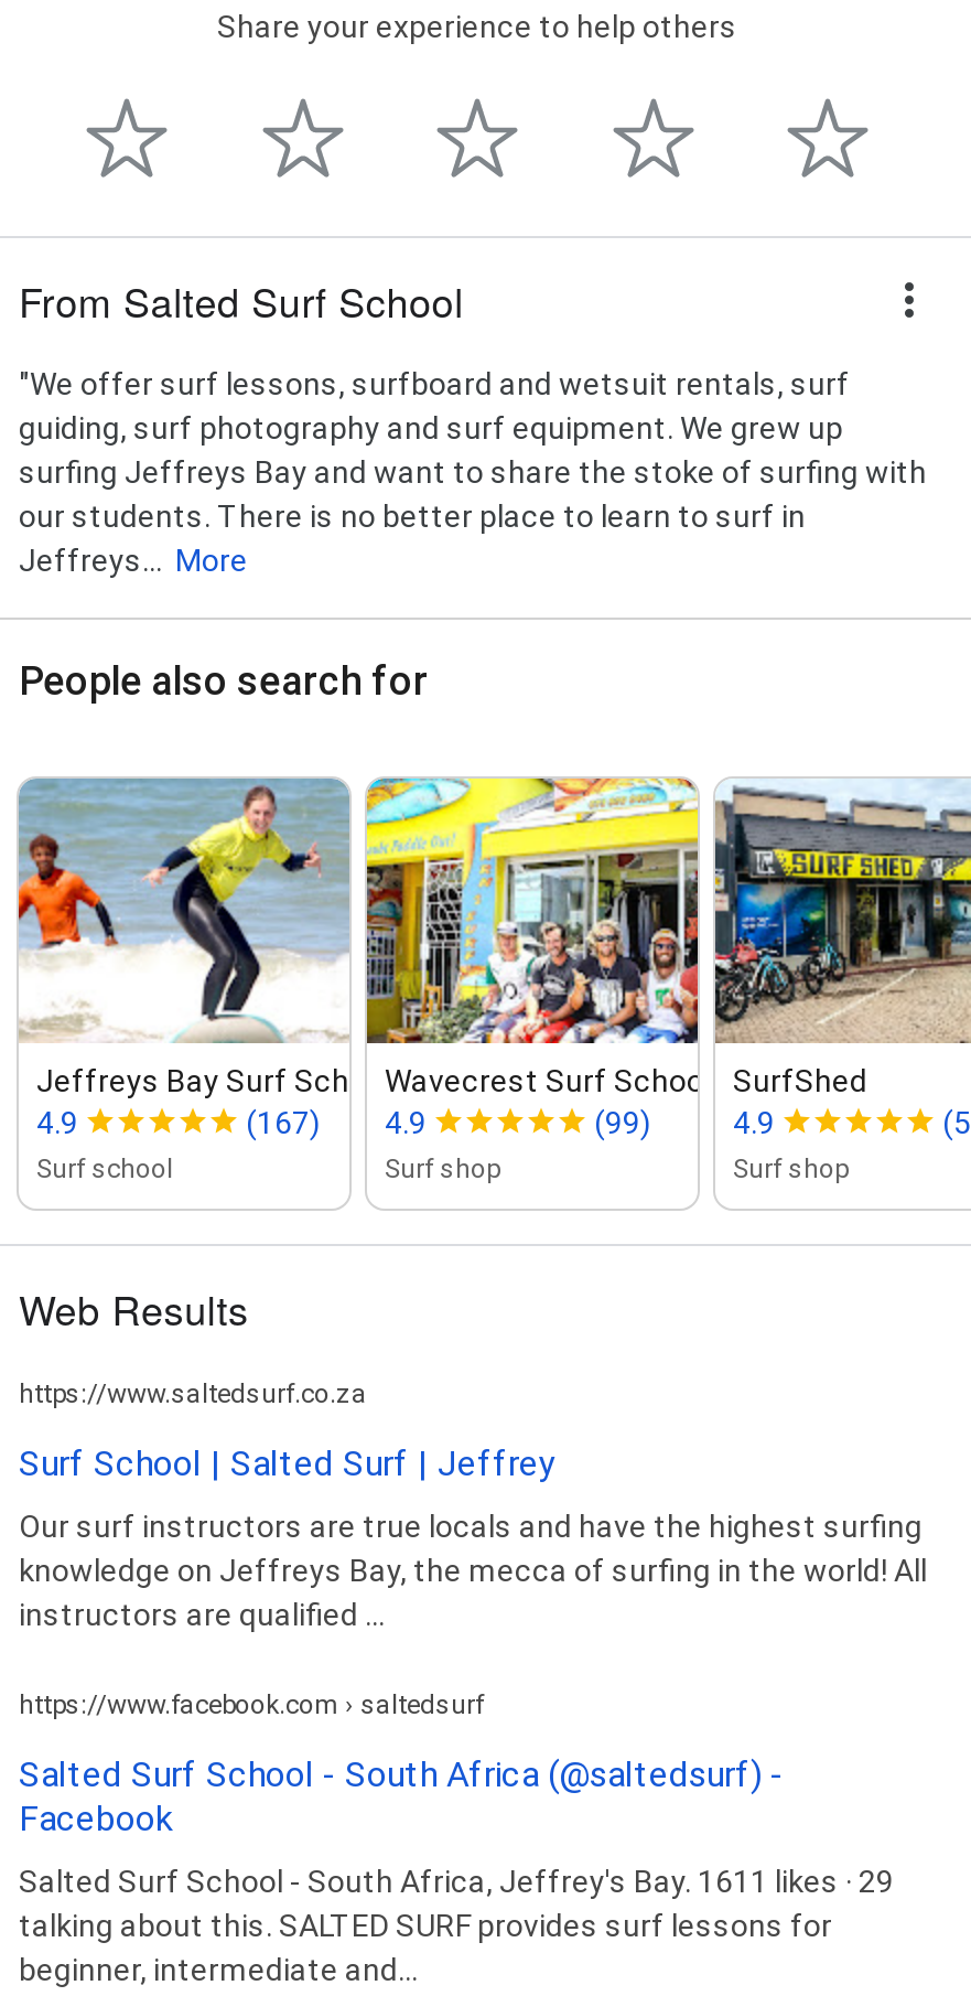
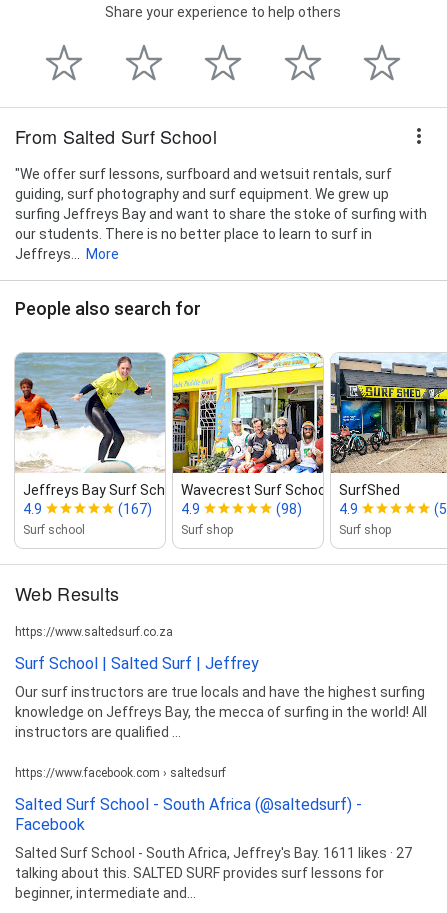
[594,1104,651,1140] (99) -> [276,501,302,517] (98)
[19,1863,894,1898] Salted Surf School - South Africa, Jeffrey's Bay. 1611 likes · 29 -> [15,845,412,861] Salted Surf School - South Africa, Jeffrey's Bay. 1611 likes · 27

